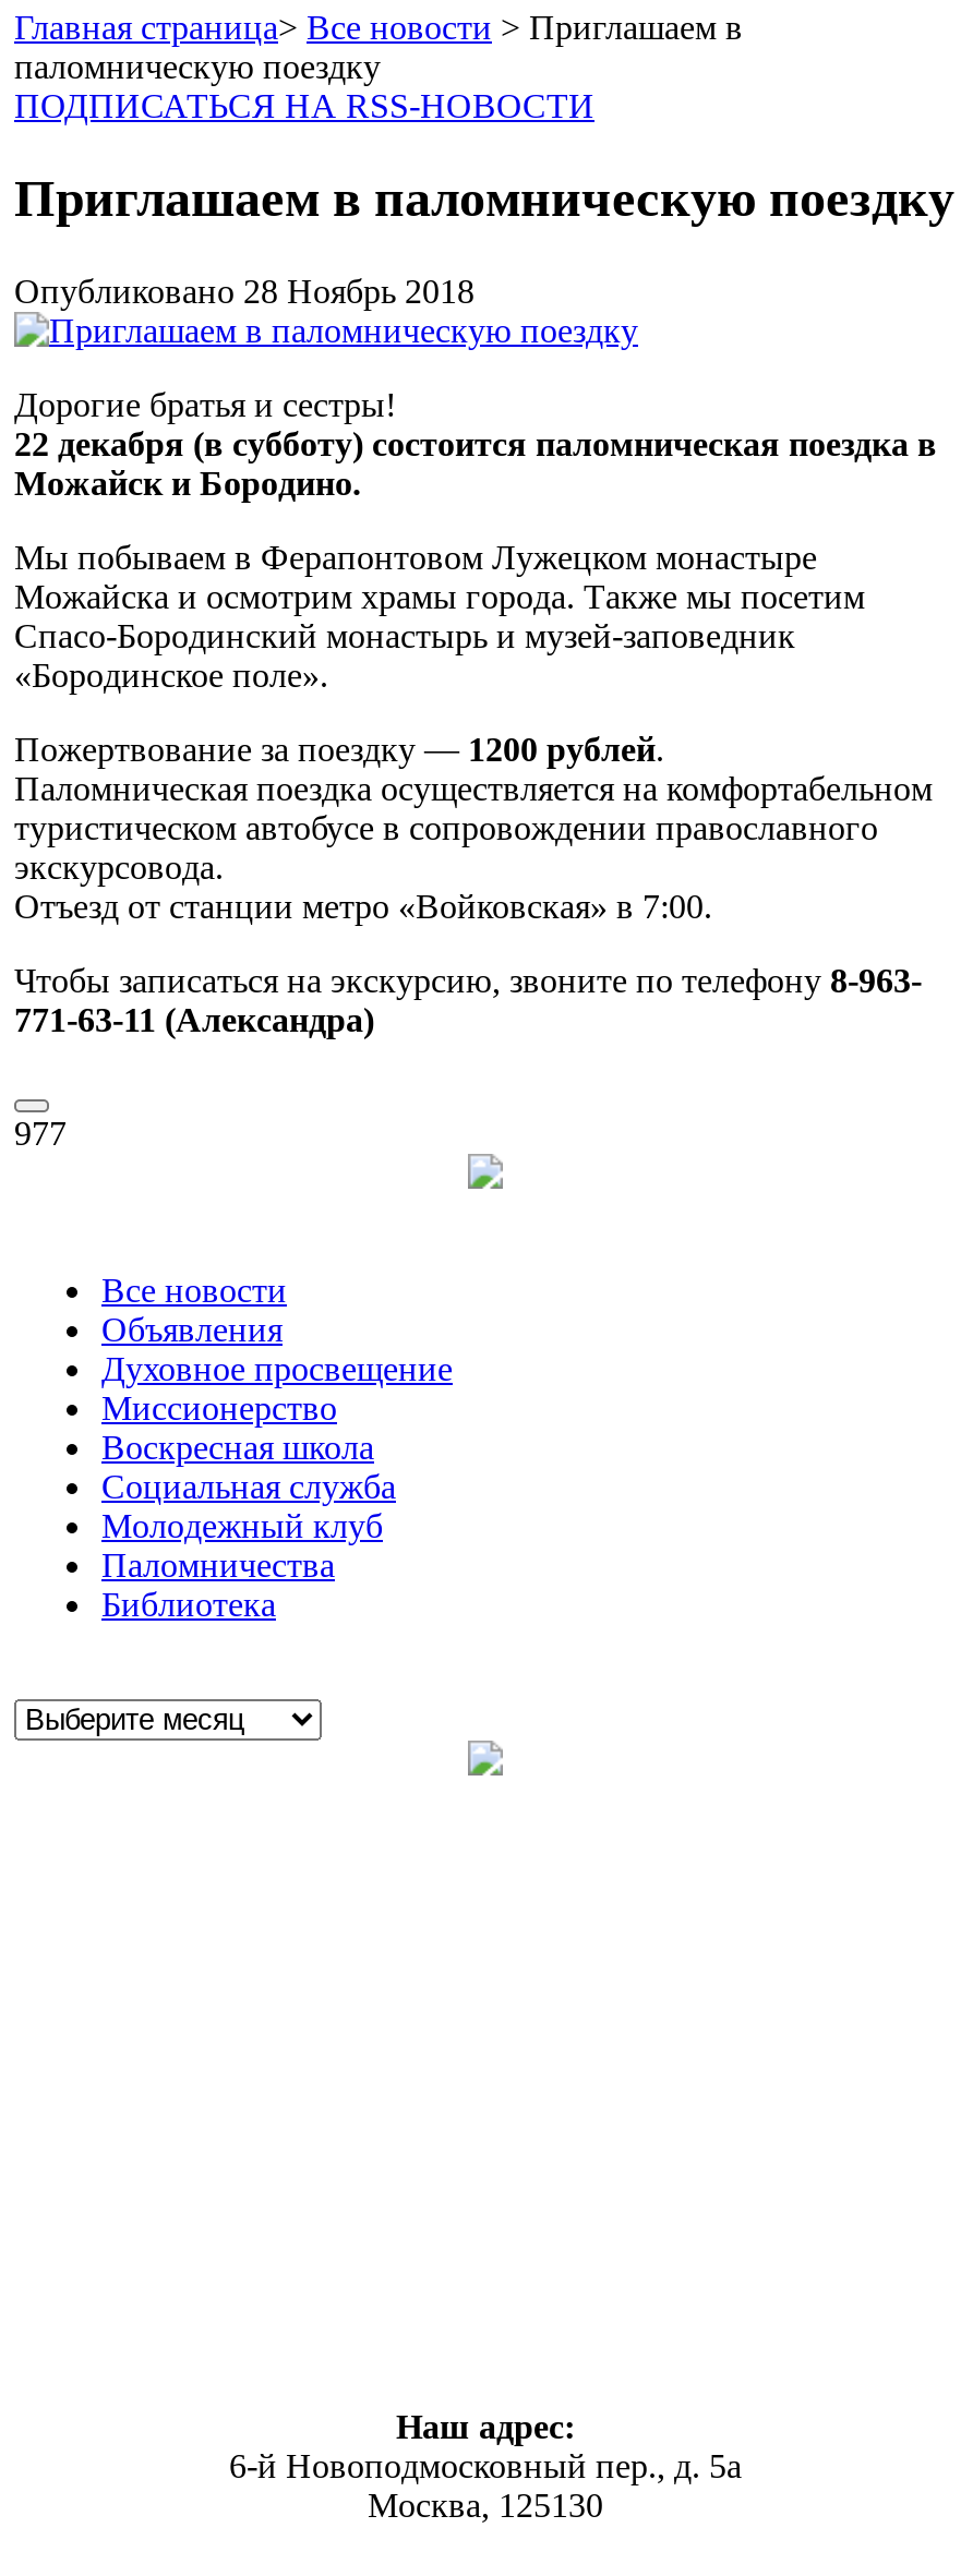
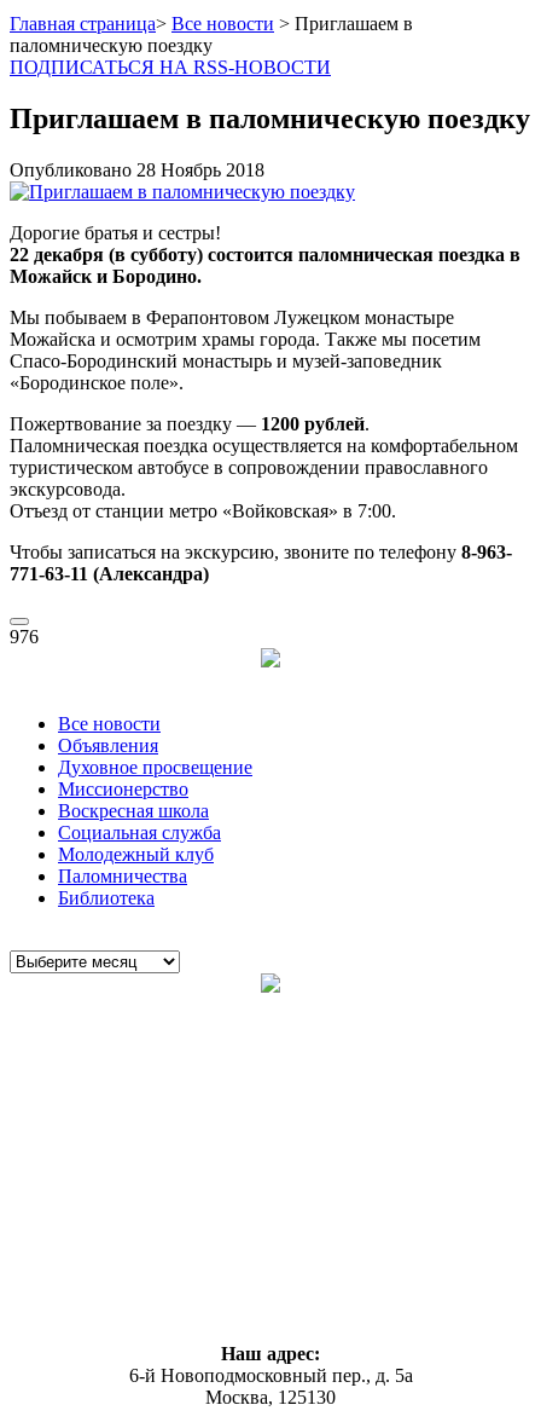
[14,1114,67,1151] 977 -> [10,626,39,647] 976

